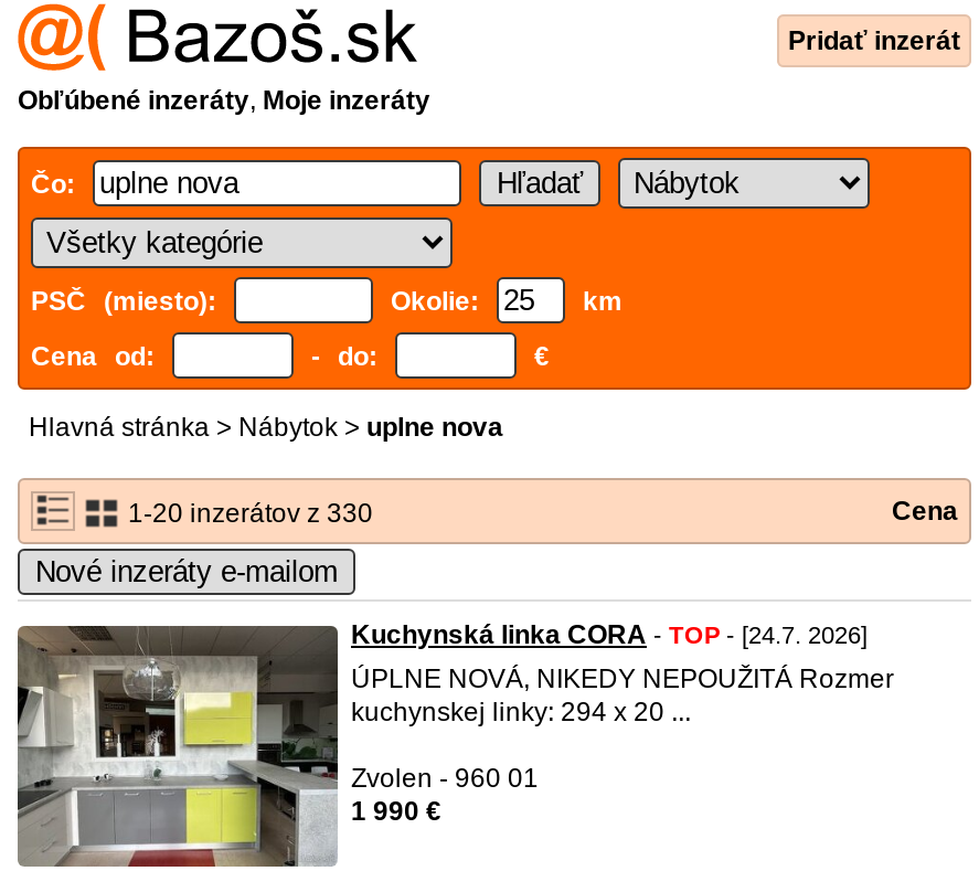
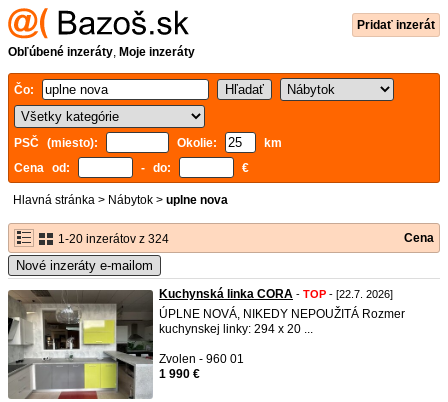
[121,498,373,529] 1-20 inzerátov z 330 -> [55,232,169,246] 1-20 inzerátov z 324
[351,619,868,650] Kuchynská linka CORA - TOP - [24.7. 2026] -> [159,287,393,301] Kuchynská linka CORA - TOP - [22.7. 2026]

